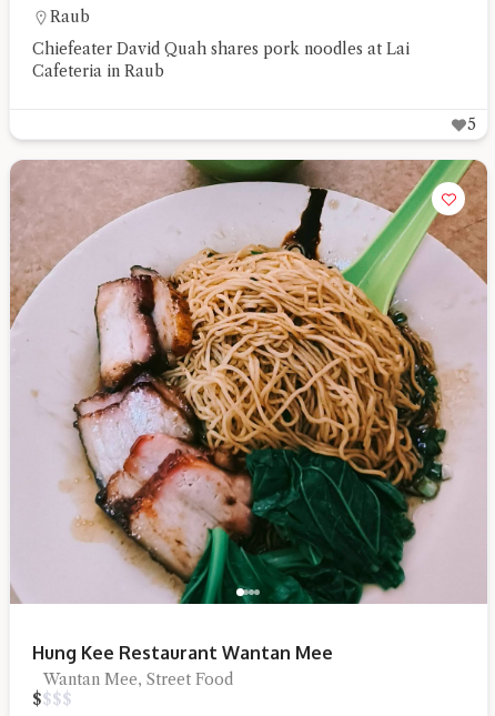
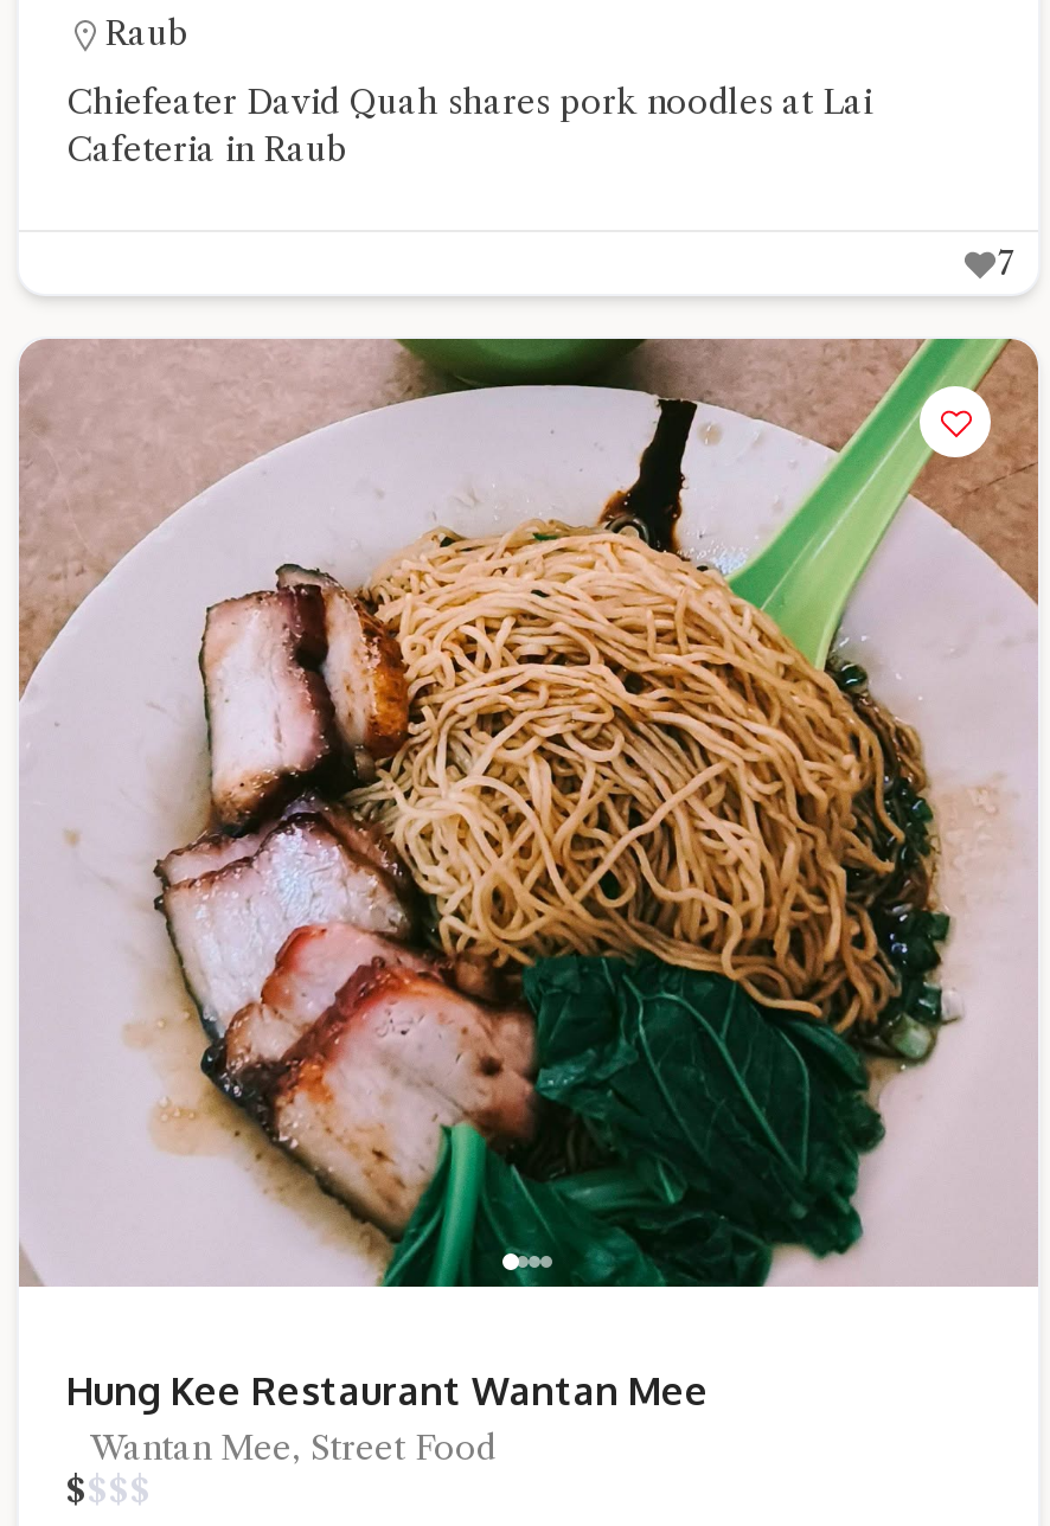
[467,114,476,134] 5 -> [998,242,1014,284] 7

